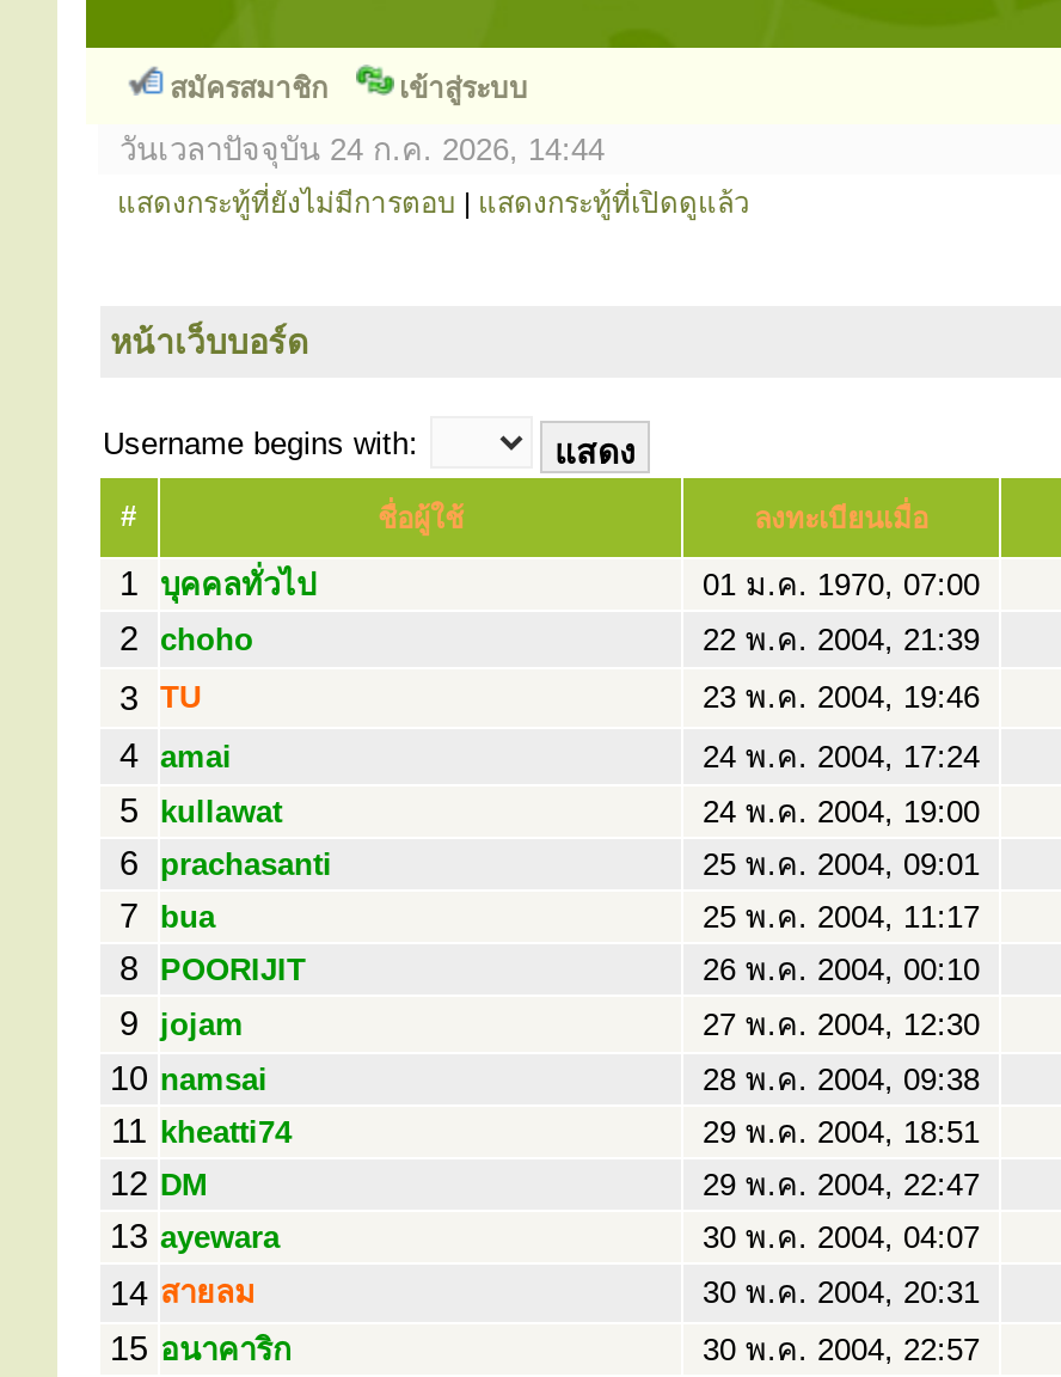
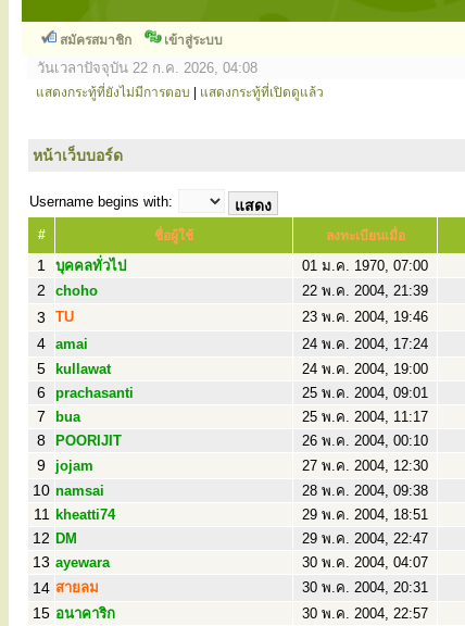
[119,131,624,167] วันเวลาปัจจุบัน 24 ก.ค. 2026, 14:44 -> [37,60,266,76] วันเวลาปัจจุบัน 22 ก.ค. 2026, 04:08

